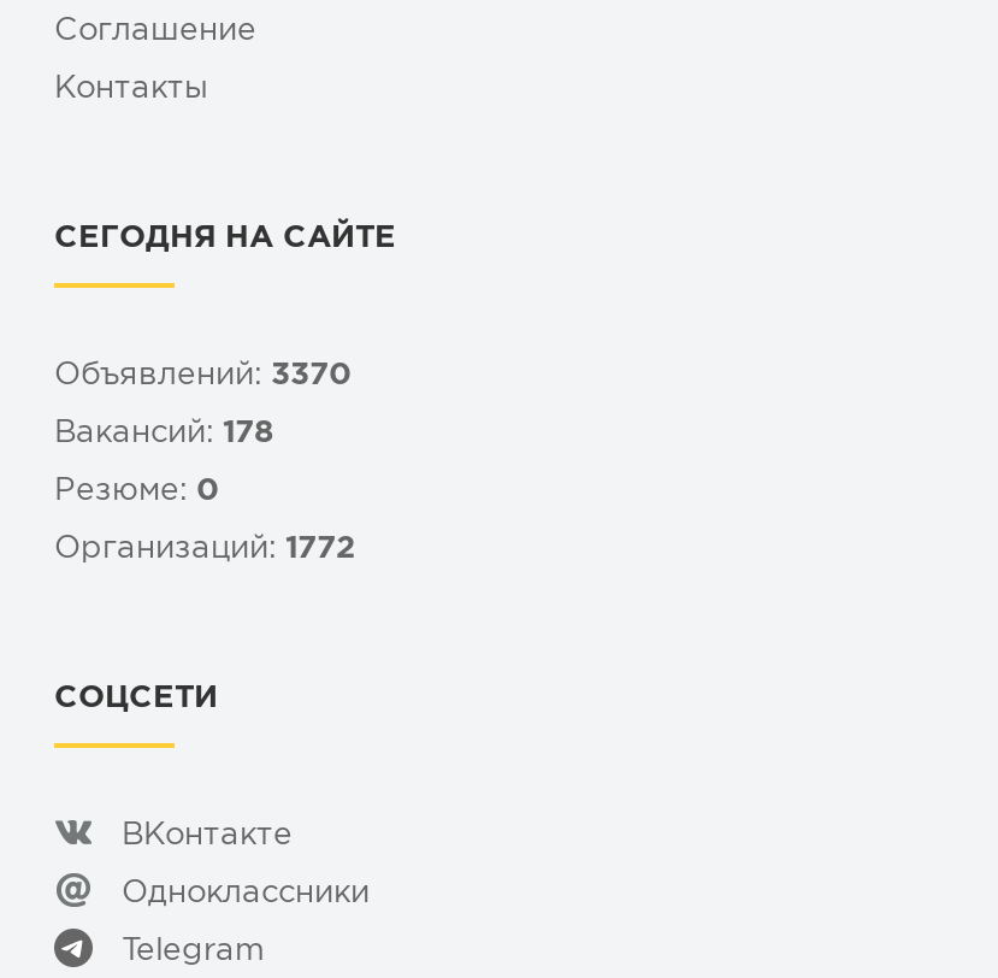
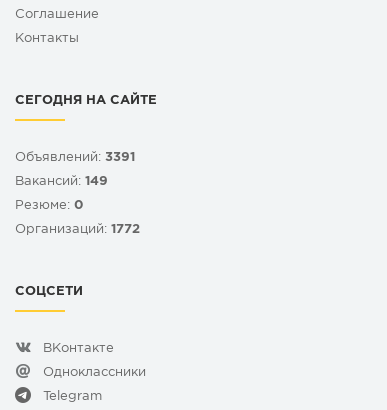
[54,363,350,390] Объявлений: 3370 -> [15,152,135,163] Объявлений: 3391
[54,421,273,448] Вакансий: 178 -> [15,176,108,187] Вакансий: 149

